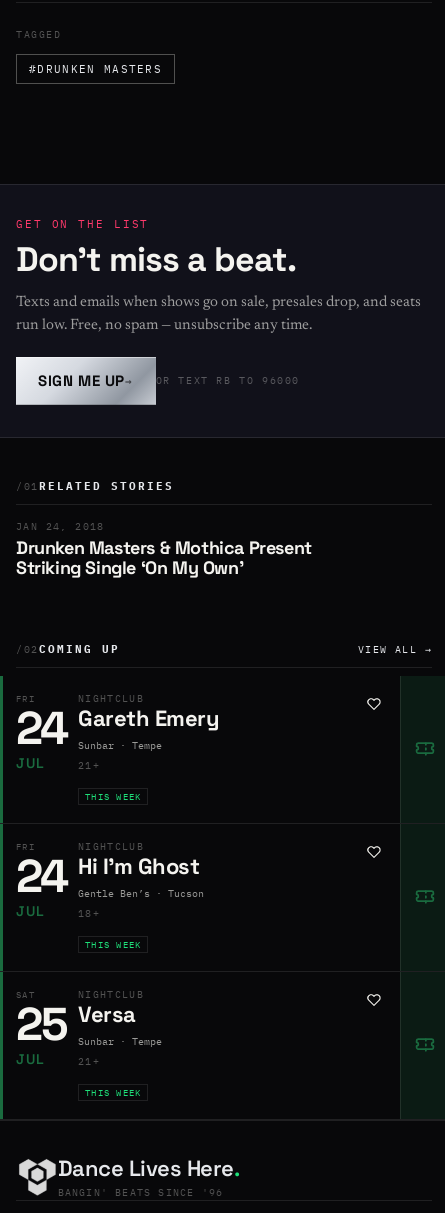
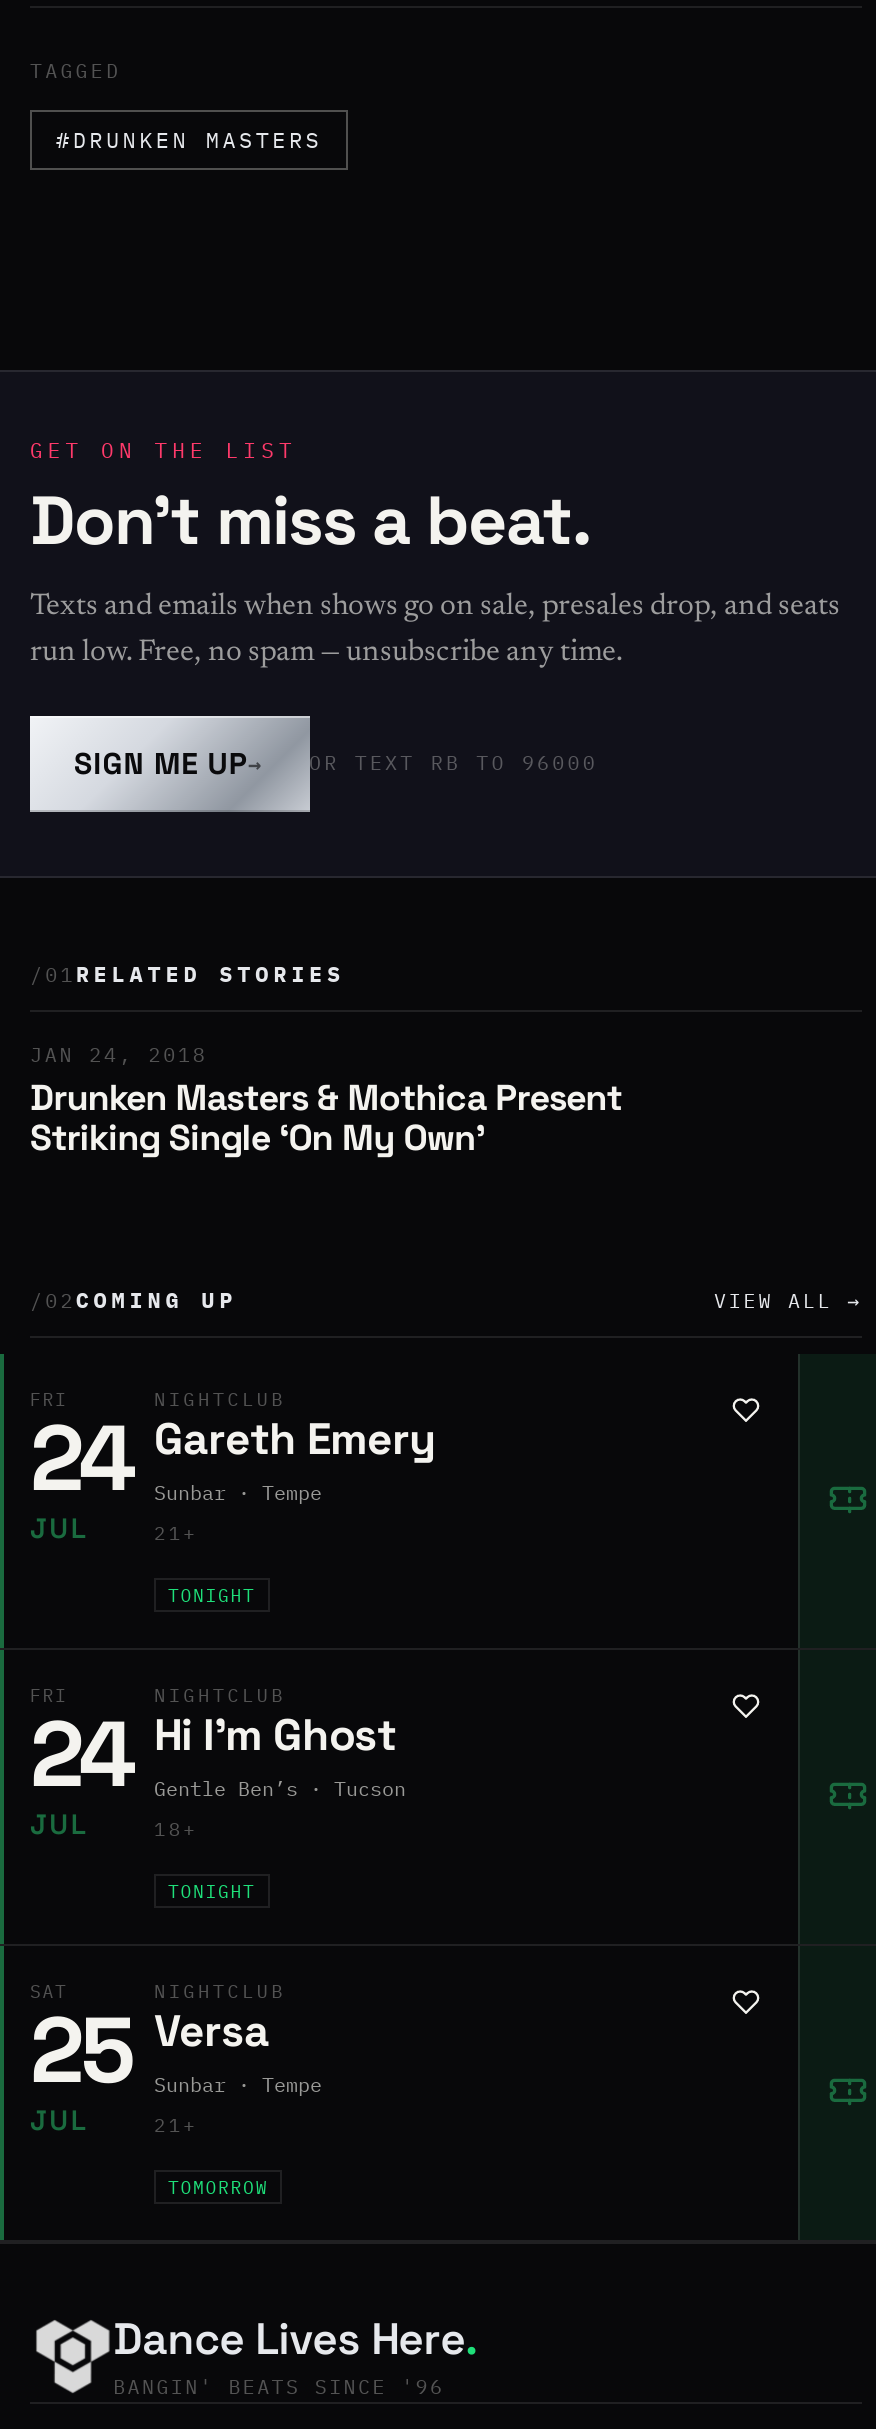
[85,791,141,802] THIS WEEK -> [168,1583,256,1605] TONIGHT
[85,939,141,950] THIS WEEK -> [168,1879,256,1901] TONIGHT
[85,1087,141,1098] THIS WEEK -> [168,2175,268,2197] TOMORROW

